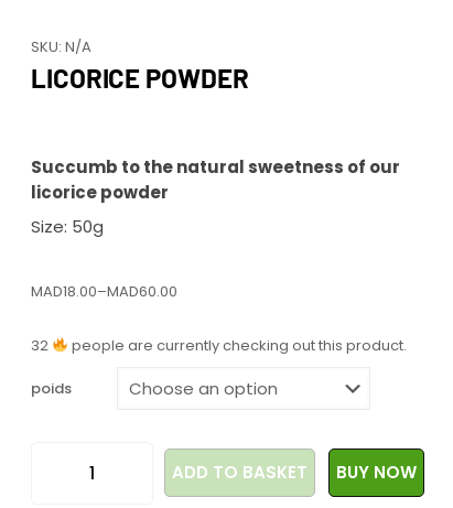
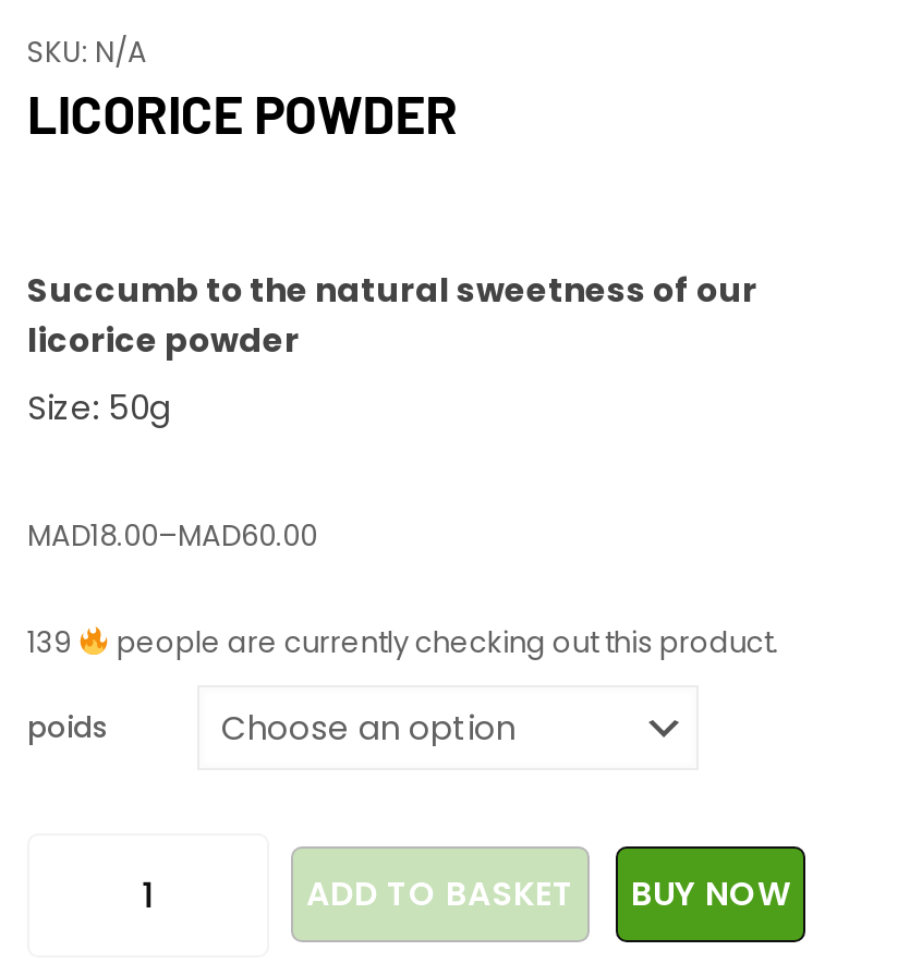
[31,335,406,356] 32 people are currently checking out this product. -> [27,622,779,664] 139 people are currently checking out this product.

